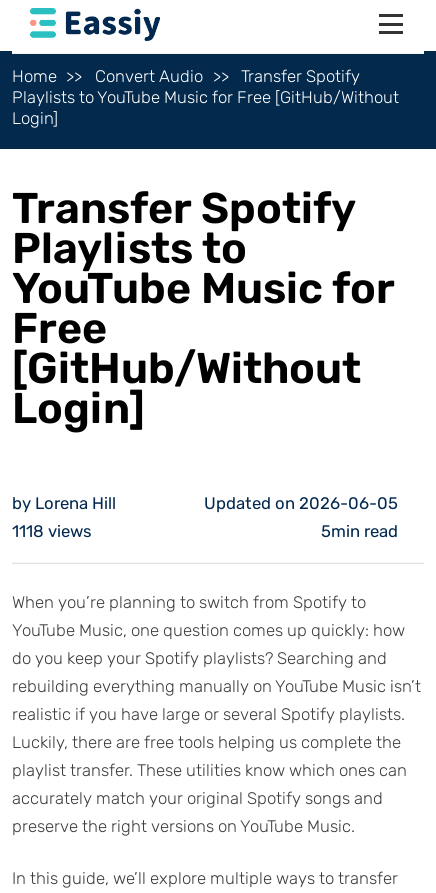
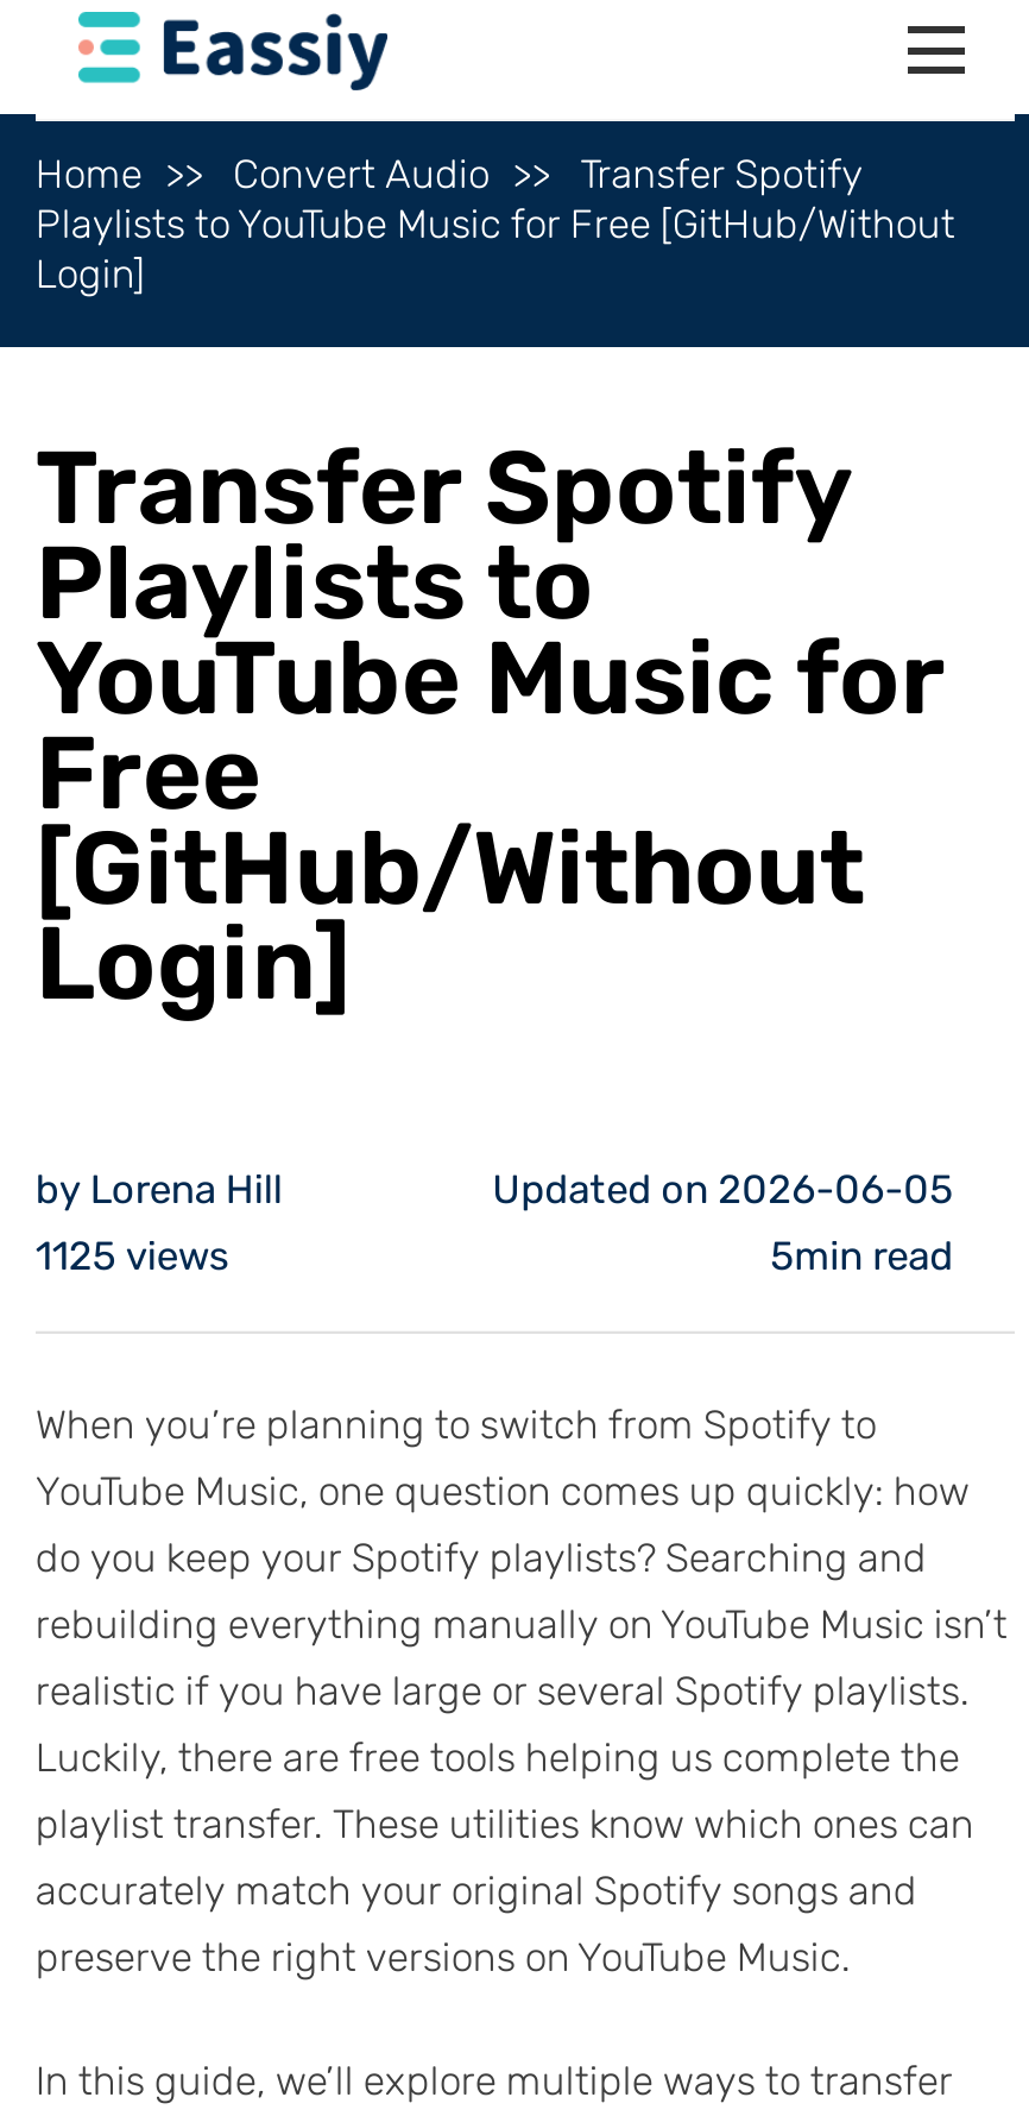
[12,521,92,541] 1118 views -> [35,1231,230,1278] 1125 views

